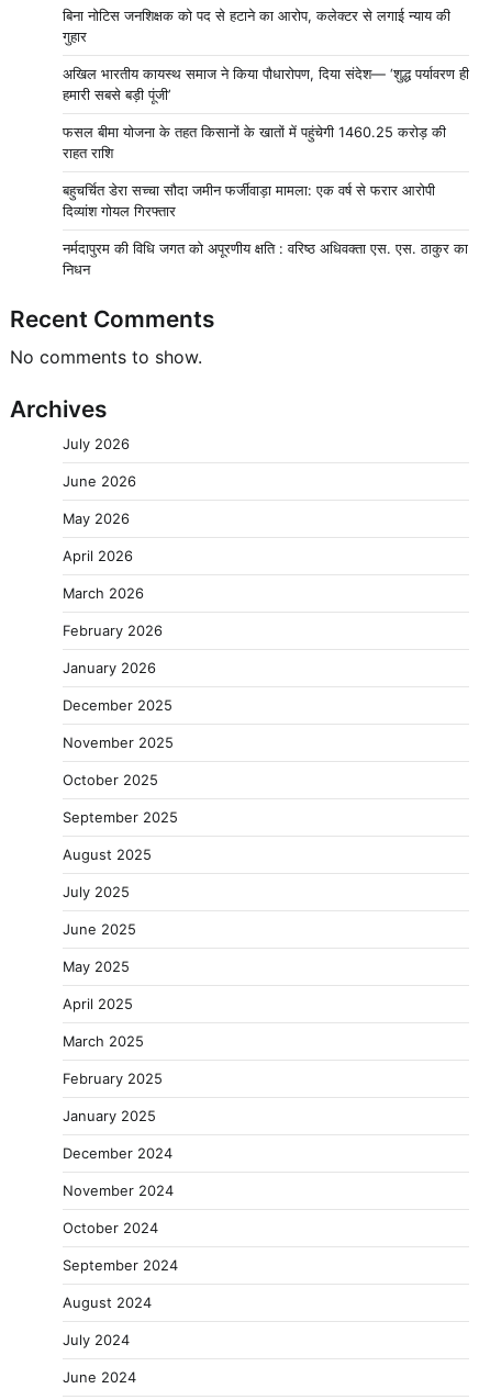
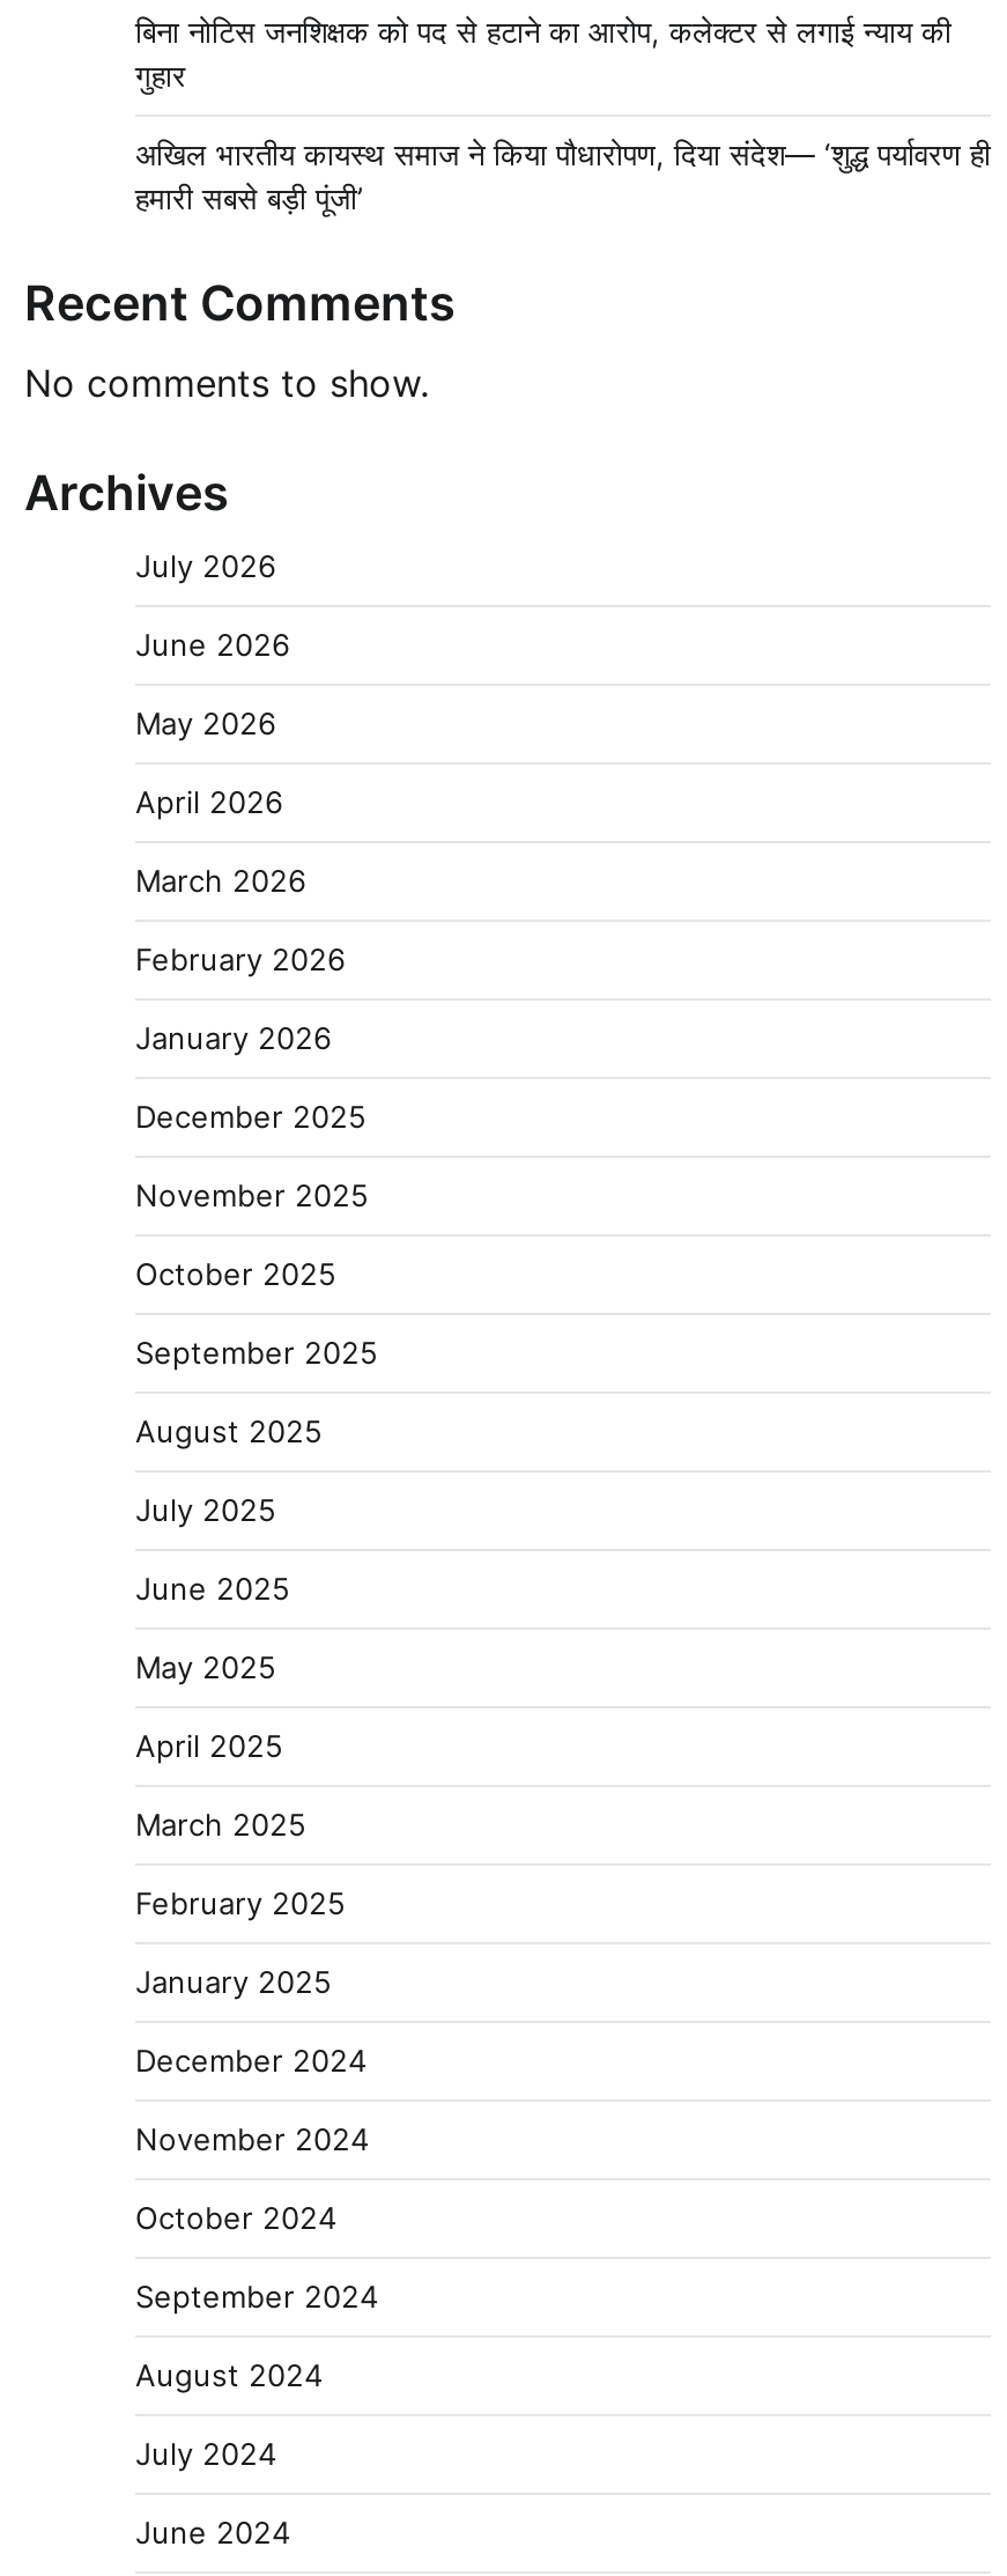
[63,123,468,278] फसल बीमा योजना के तहत किसानों के खातों में पहुंचेगी 1460.25 करोड़ की | राहत राशि | बहुचर्चित डेरा सच्चा सौदा जमीन फर्जीवाड़ा मामला: एक वर्ष से फरार आरोपी | दिव्यांश गोयल गिरफ्तार | नर्मदापुरम की विधि जगत को अपूरणीय क्षति : वरिष्ठ अधिवक्ता एस. एस. ठाकुर का | निधन -> none

